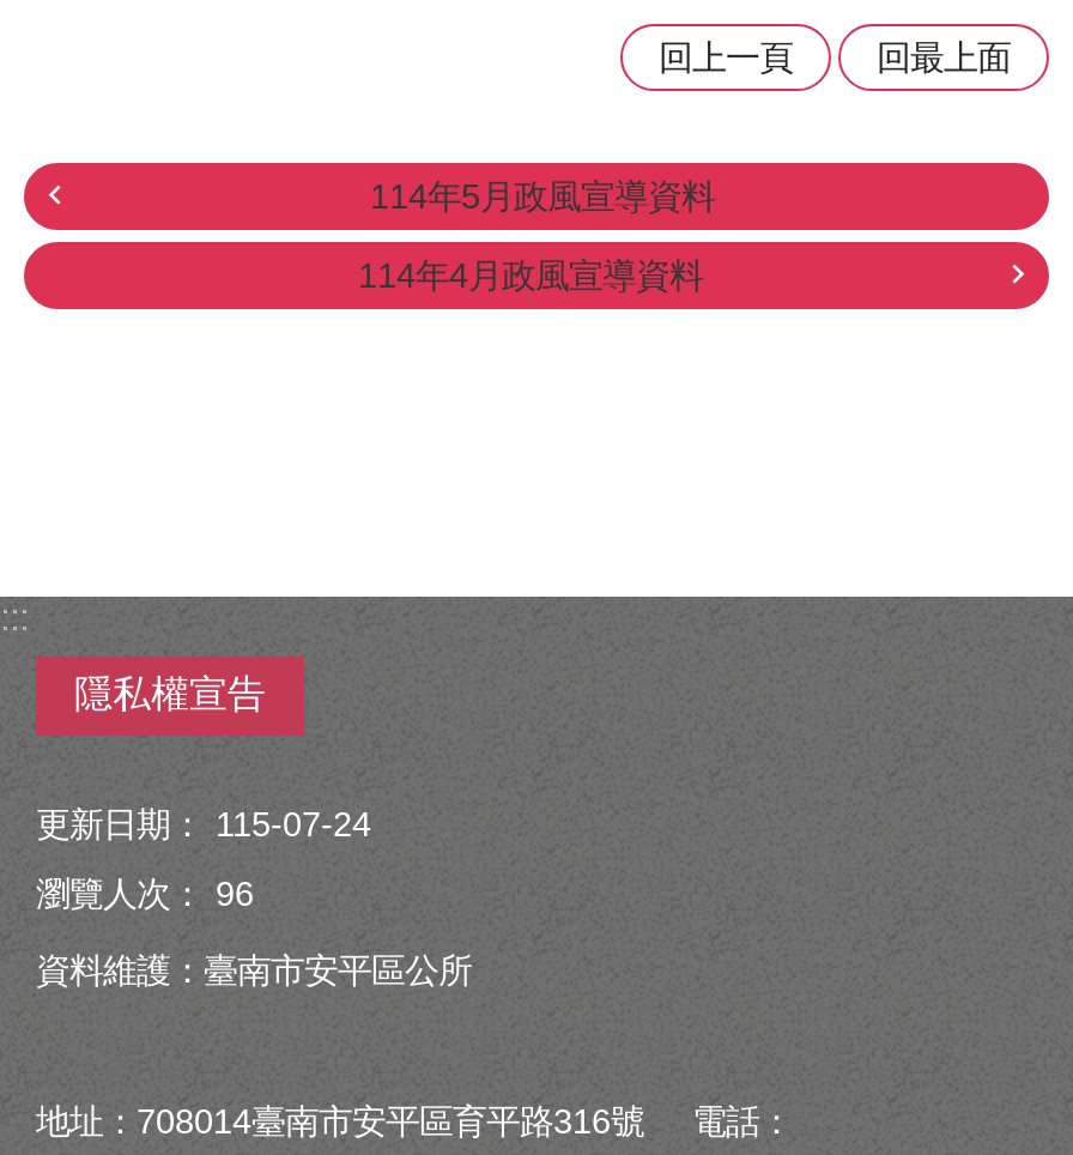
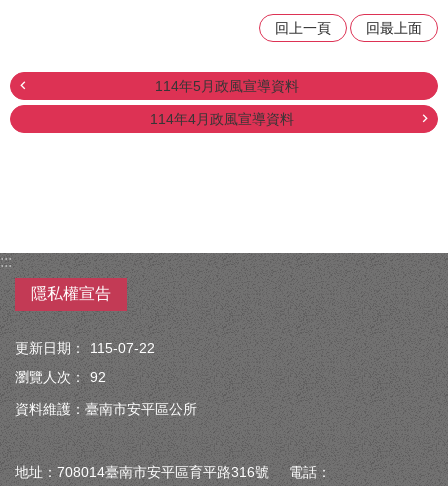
[36,806,371,844] 更新日期： 115-07-24 -> [15,340,155,356] 更新日期： 115-07-22
[36,876,254,914] 瀏覽人次： 96 -> [15,369,106,385] 瀏覽人次： 92

